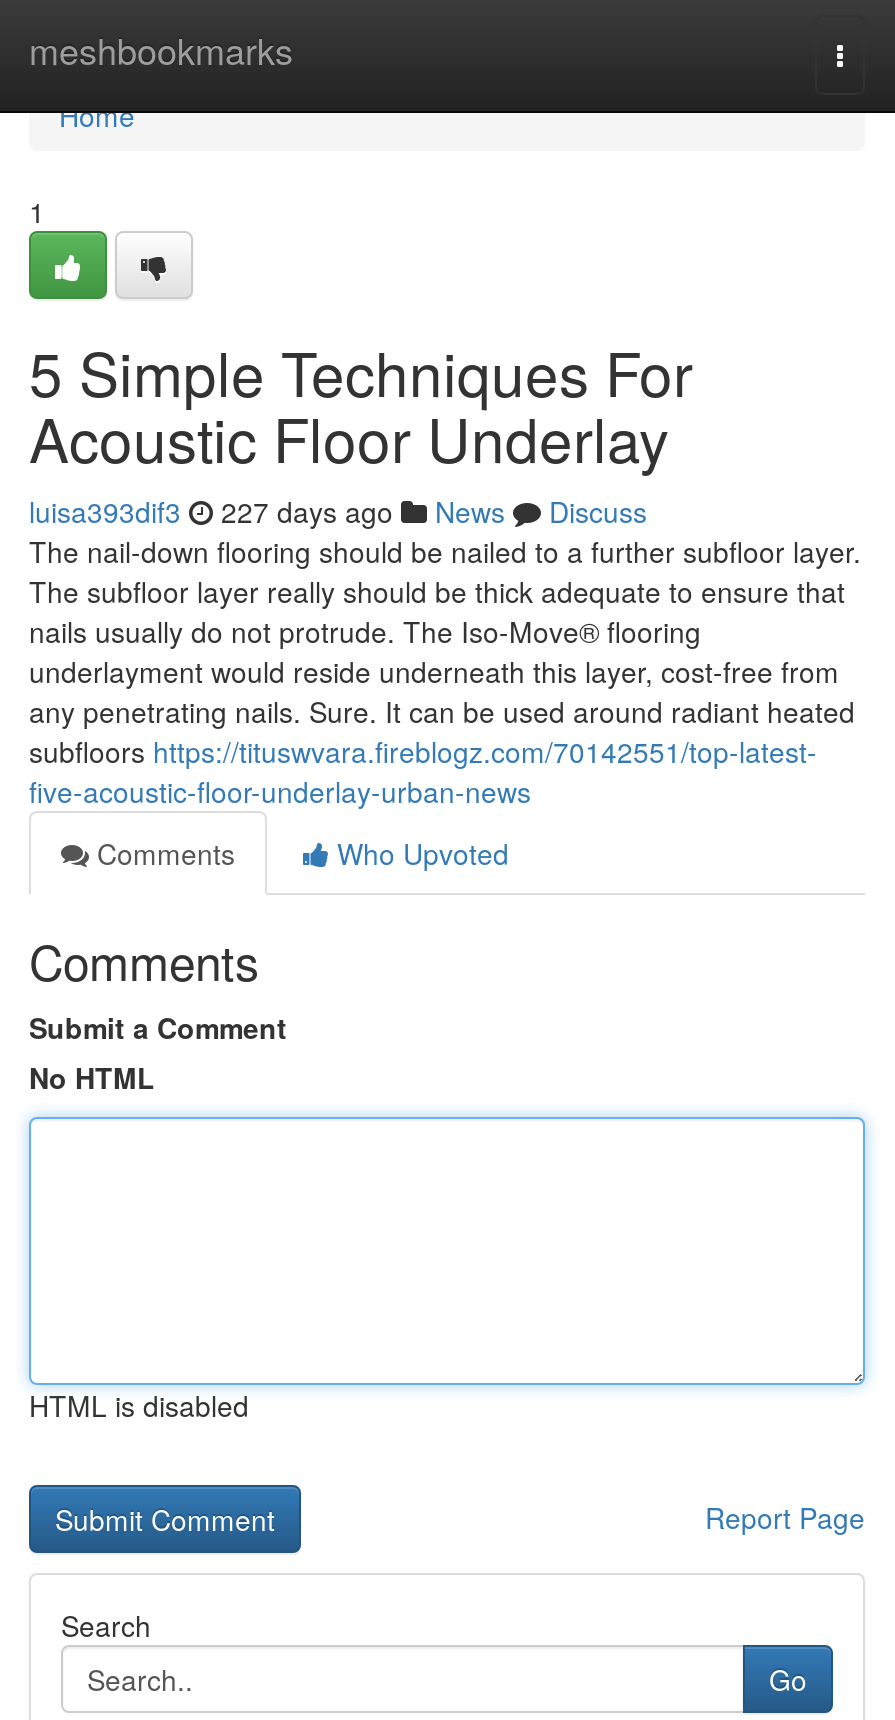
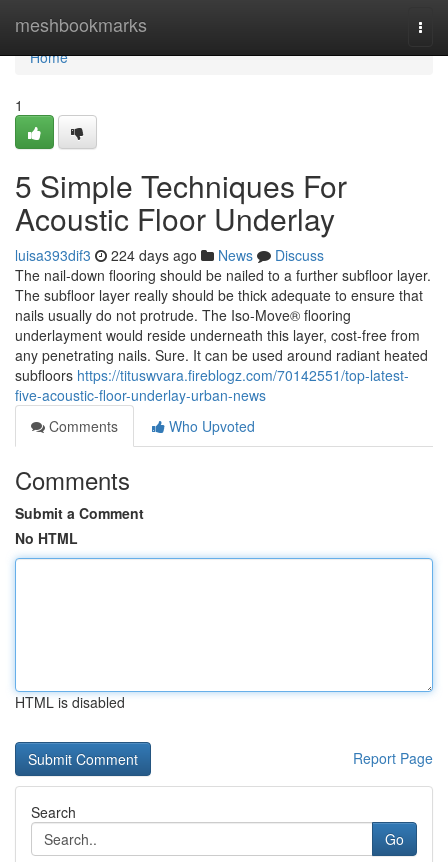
[29,491,647,531] luisa393dif3 227 days ago News Discuss -> [15,245,324,265] luisa393dif3 224 days ago News Discuss

